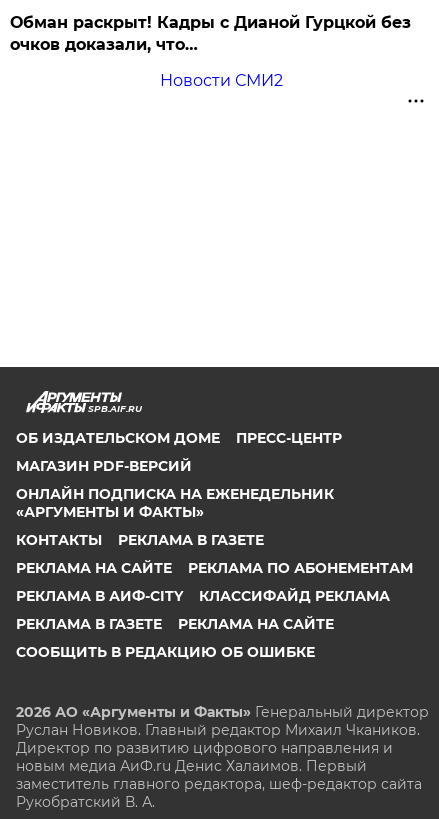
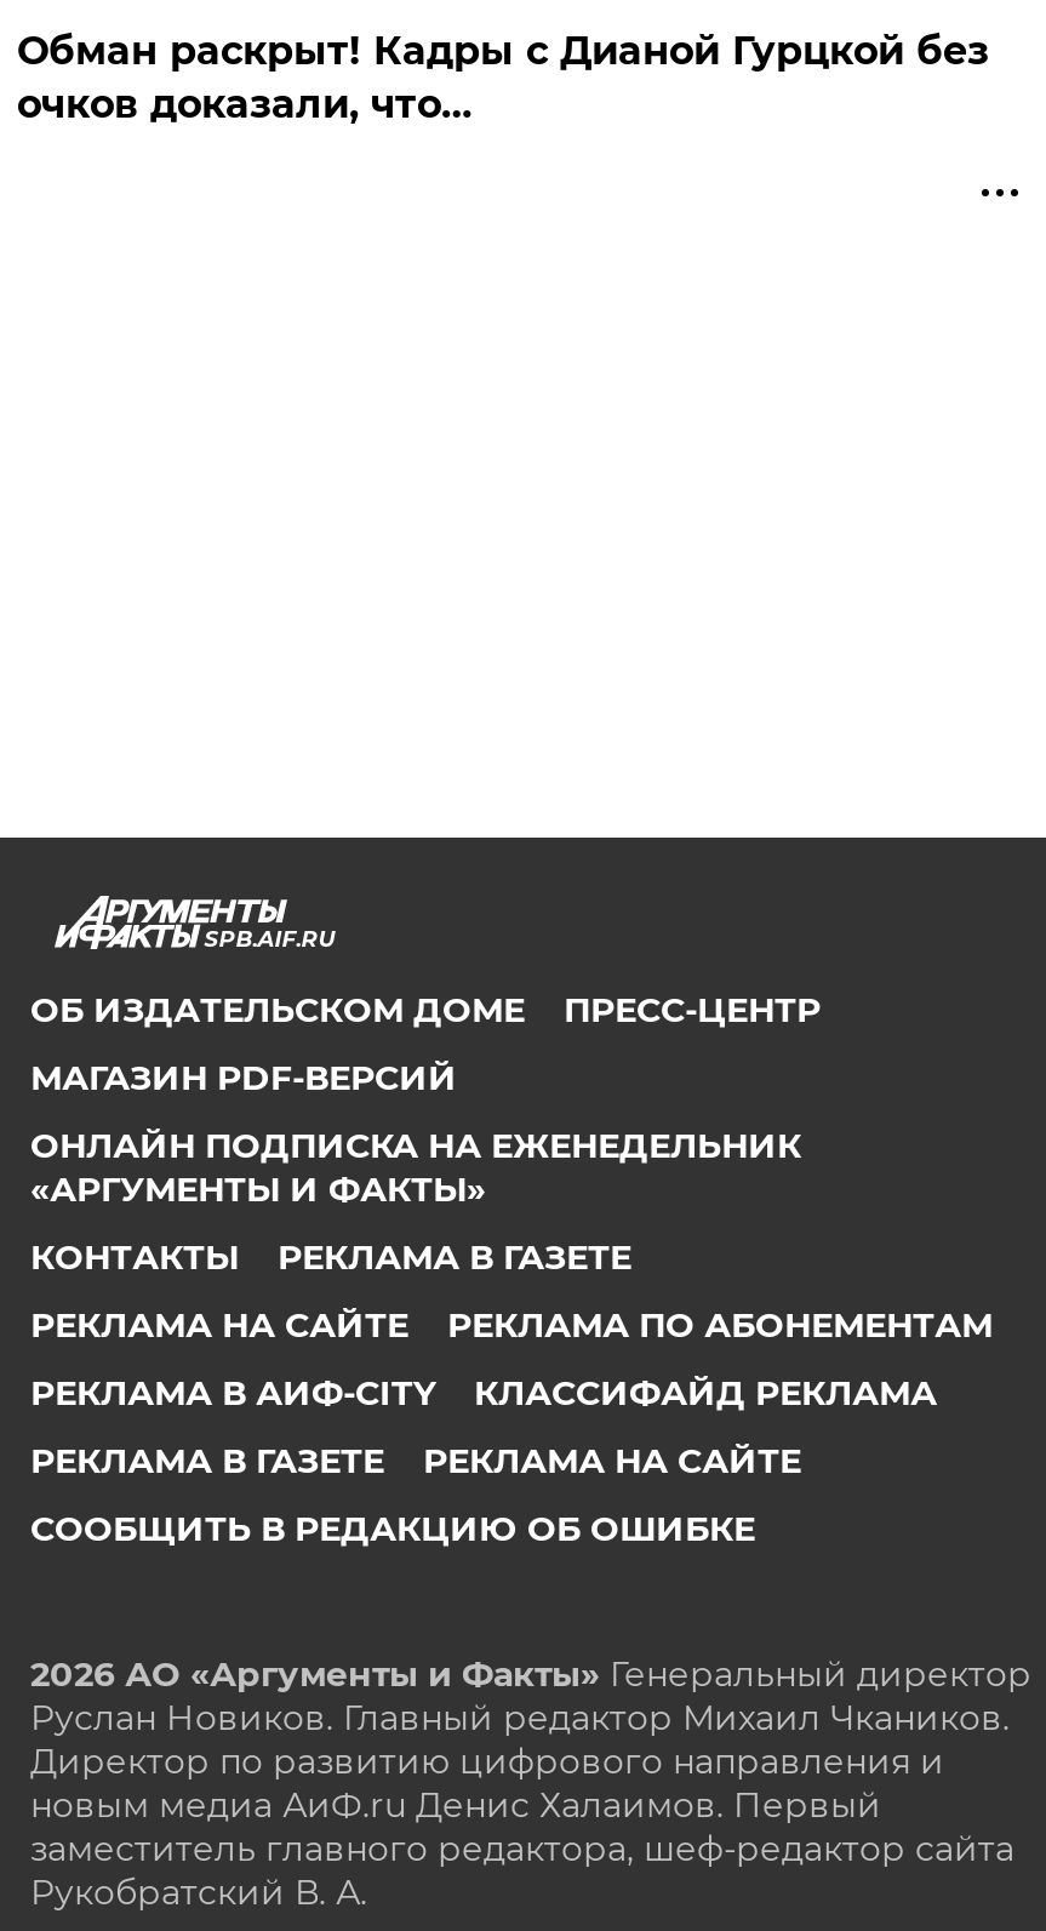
[160,71,283,90] Новости СМИ2 -> none

